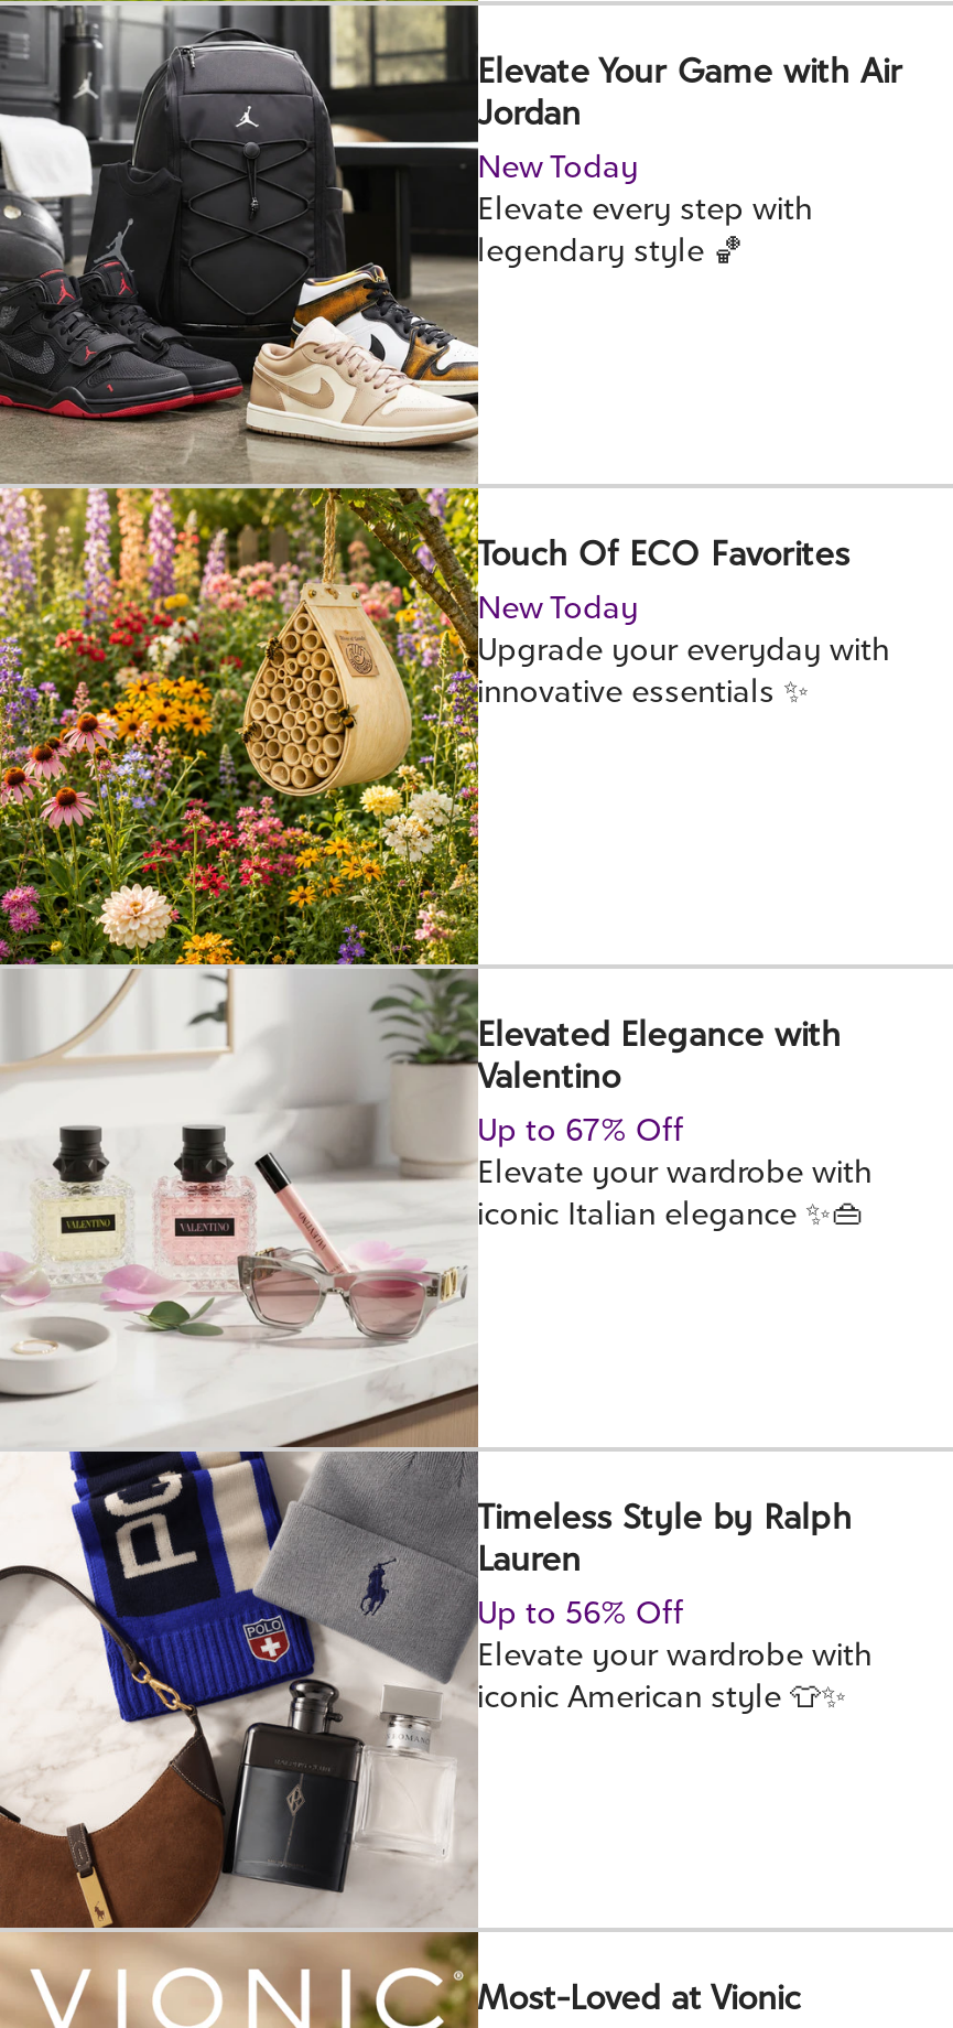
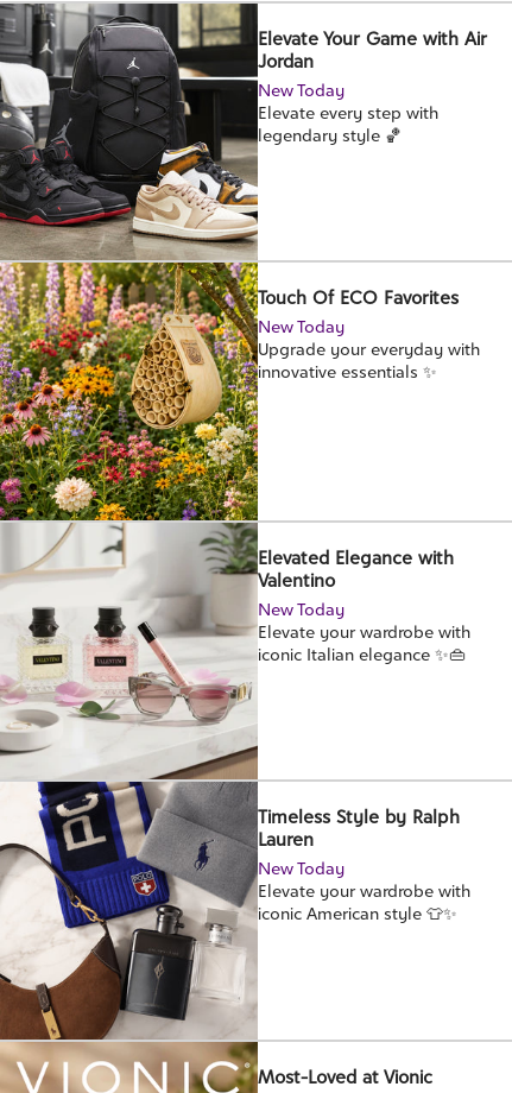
[477,1110,684,1148] Up to 67% Off -> [257,598,344,618] New Today
[477,1592,684,1629] Up to 56% Off -> [257,858,344,878] New Today

